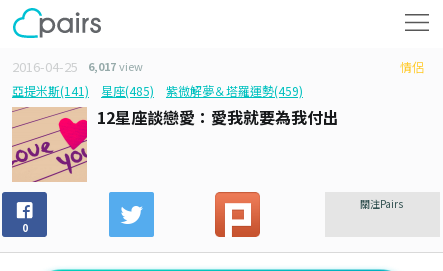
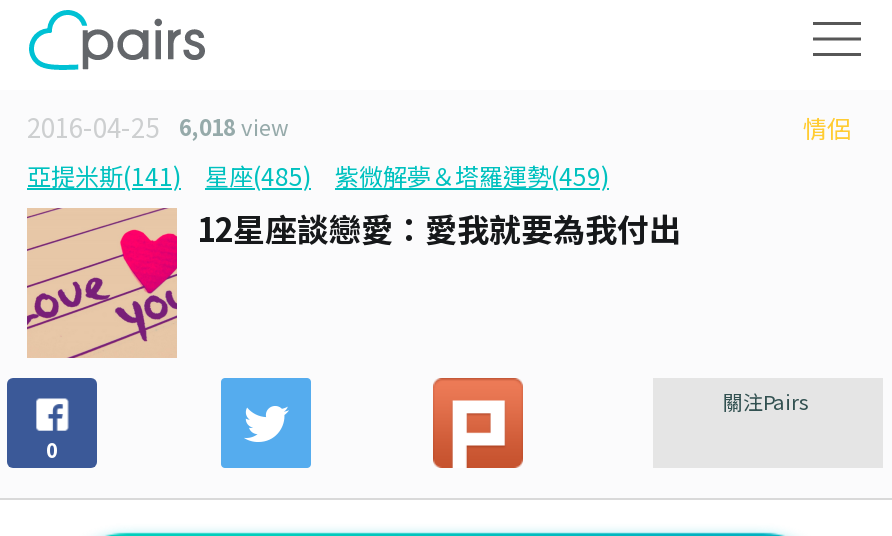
[88,58,143,74] 6,017 view -> [179,110,289,142] 6,018 view

